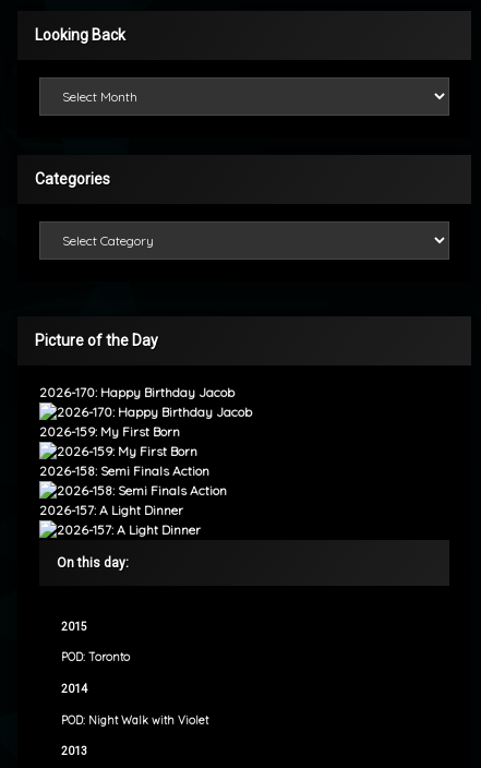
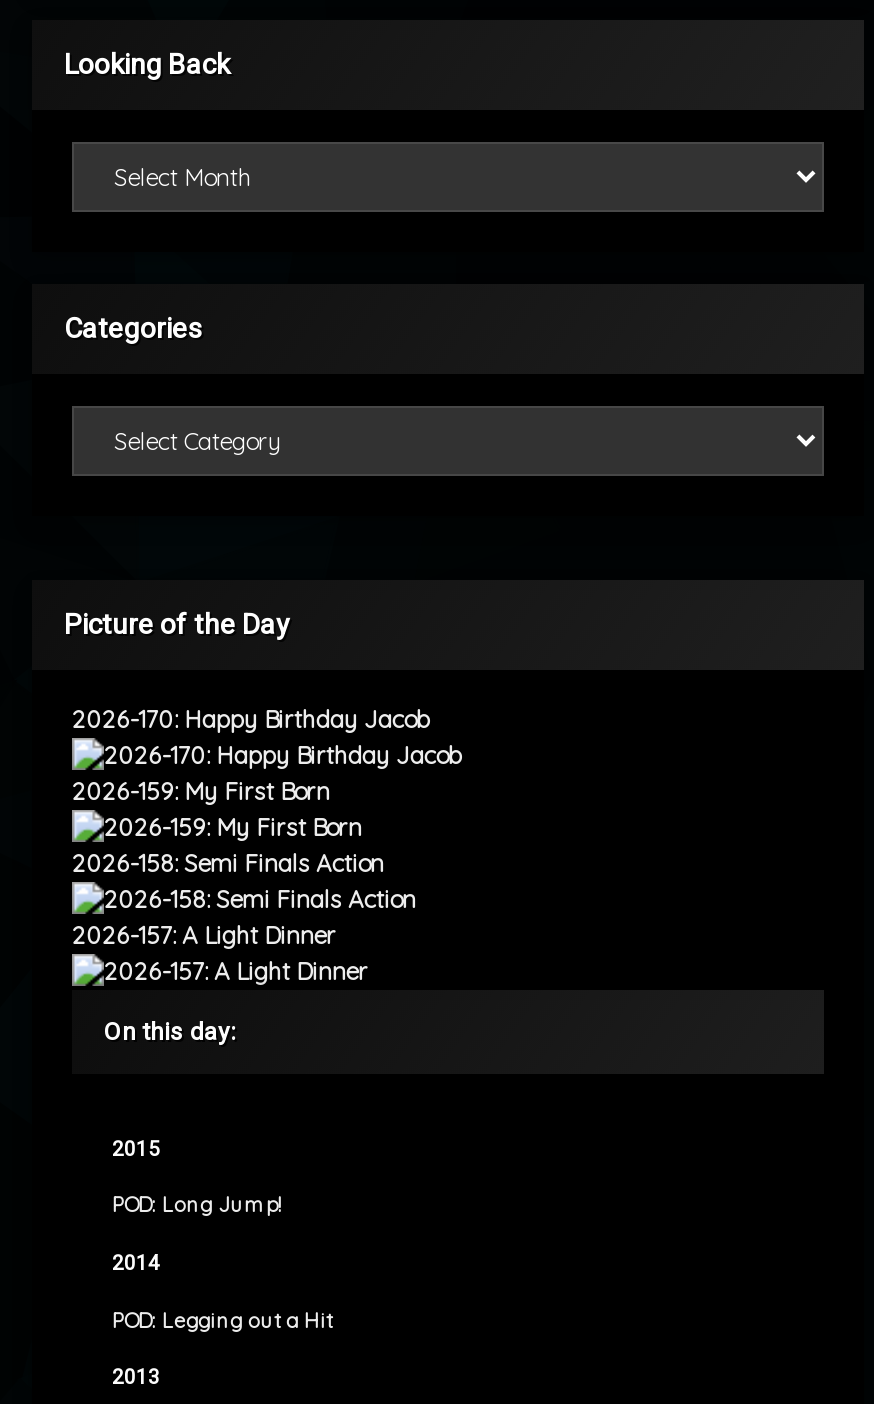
[61,650,130,665] POD: Toronto -> [112,1192,280,1218] POD: Long Jump!
[61,713,208,727] POD: Night Walk with Violet -> [112,1307,332,1333] POD: Legging out a Hit

